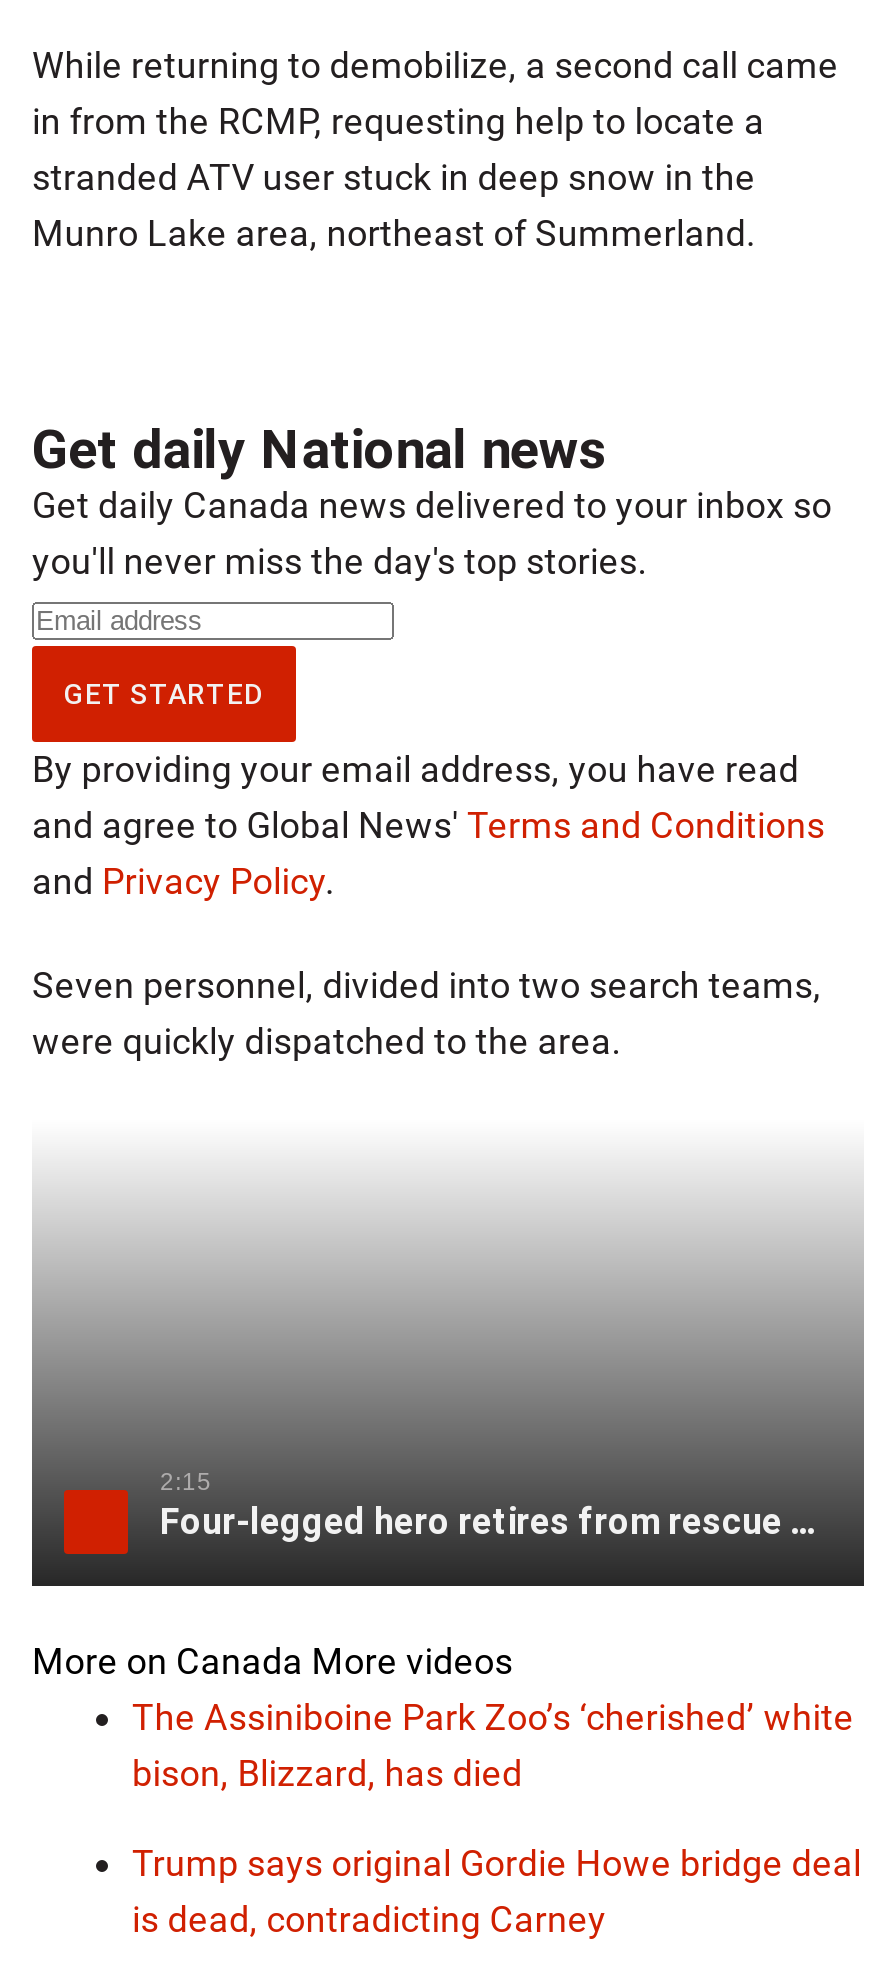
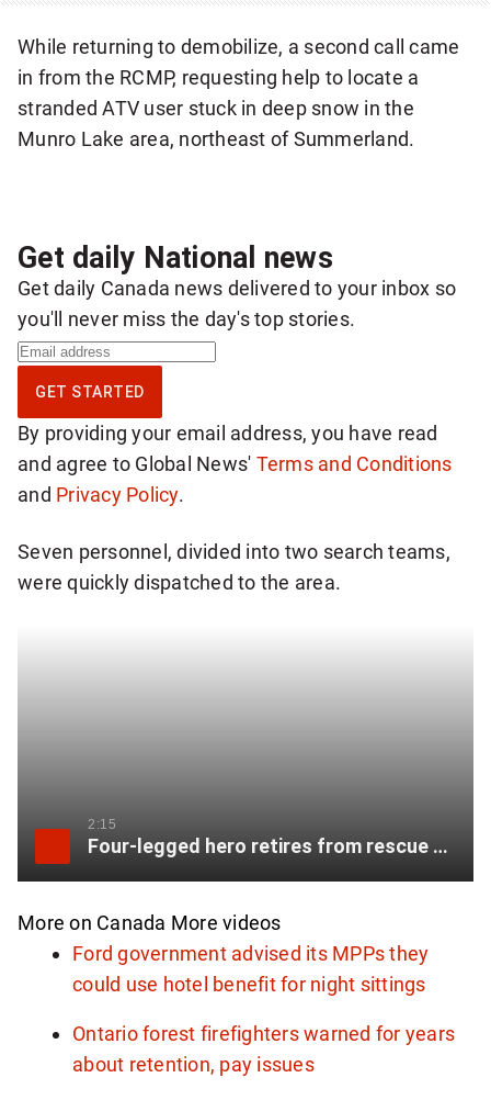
[132,1696,854,1794] The Assiniboine Park Zoo’s ‘cherished’ white | bison, Blizzard, has died -> [72,942,429,996] Ford government advised its MPPs they | could use hotel benefit for night sittings
[132,1842,862,1940] Trump says original Gordie Howe bridge deal | is dead, contradicting Carney -> [72,1022,455,1076] Ontario forest firefighters warned for years | about retention, pay issues

